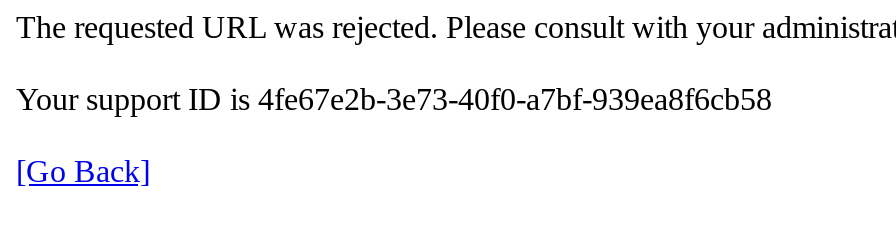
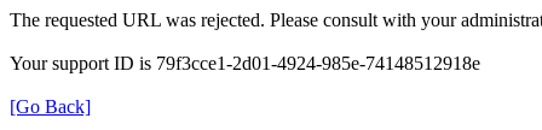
[16,82,772,116] Your support ID is 4fe67e2b-3e73-40f0-a7bf-939ea8f6cb58 -> [10,53,480,73] Your support ID is 79f3cce1-2d01-4924-985e-74148512918e

